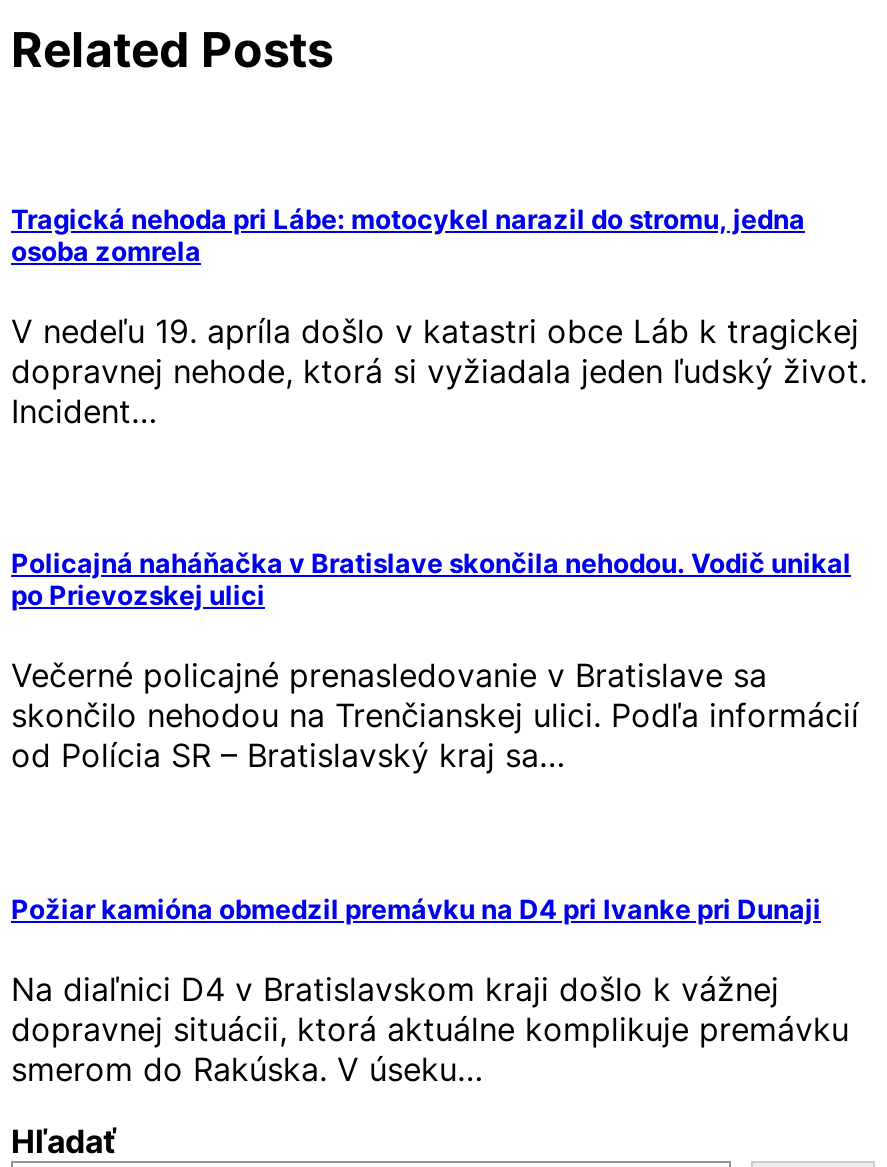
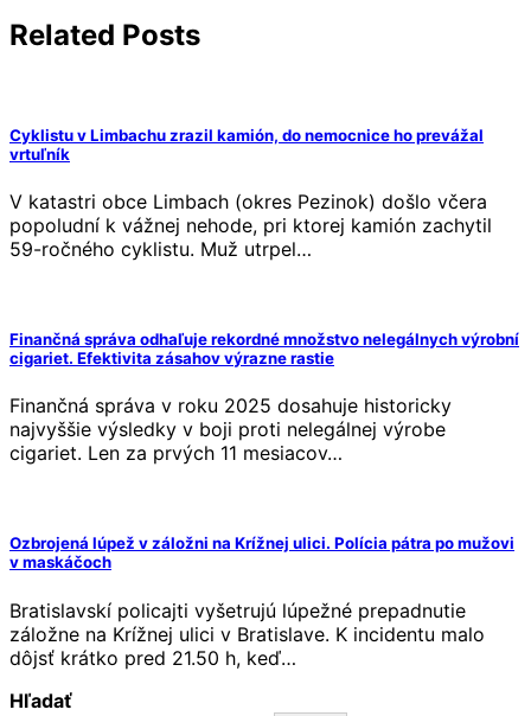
[11,203,805,267] Tragická nehoda pri Lábe: motocykel narazil do stromu, jedna | osoba zomrela -> [9,125,484,163] Cyklistu v Limbachu zrazil kamión, do nemocnice ho prevážal | vrtuľník
[11,311,867,431] V nedeľu 19. apríla došlo v katastri obce Láb k tragickej | dopravnej nehode, ktorá si vyžiadala jeden ľudský život. | Incident… -> [9,190,492,261] V katastri obce Limbach (okres Pezinok) došlo včera | popoludní k vážnej nehode, pri ktorej kamión zachytil | 59-ročného cyklistu. Muž utrpel…
[11,547,851,611] Policajná naháňačka v Bratislave skončila nehodou. Vodič unikal | po Prievozskej ulici -> [9,330,519,368] Finančná správa odhaľuje rekordné množstvo nelegálnych výrobní | cigariet. Efektivita zásahov výrazne rastie
[11,656,859,776] Večerné policajné prenasledovanie v Bratislave sa | skončilo nehodou na Trenčianskej ulici. Podľa informácií | od Polícia SR – Bratislavský kraj sa… -> [9,394,452,465] Finančná správa v roku 2025 dosahuje historicky | najvyššie výsledky v boji proti nelegálnej výrobe | cigariet. Len za prvých 11 mesiacov…
[11,892,821,924] Požiar kamióna obmedzil premávku na D4 pri Ivanke pri Dunaji -> [9,534,514,572] Ozbrojená lúpež v záložni na Krížnej ulici. Polícia pátra po mužovi | v maskáčoch
[11,968,849,1088] Na diaľnici D4 v Bratislavskom kraji došlo k vážnej | dopravnej situácii, ktorá aktuálne komplikuje premávku | smerom do Rakúska. V úseku… -> [9,598,485,669] Bratislavskí policajti vyšetrujú lúpežné prepadnutie | záložne na Krížnej ulici v Bratislave. K incidentu malo | dôjsť krátko pred 21.50 h, keď…

